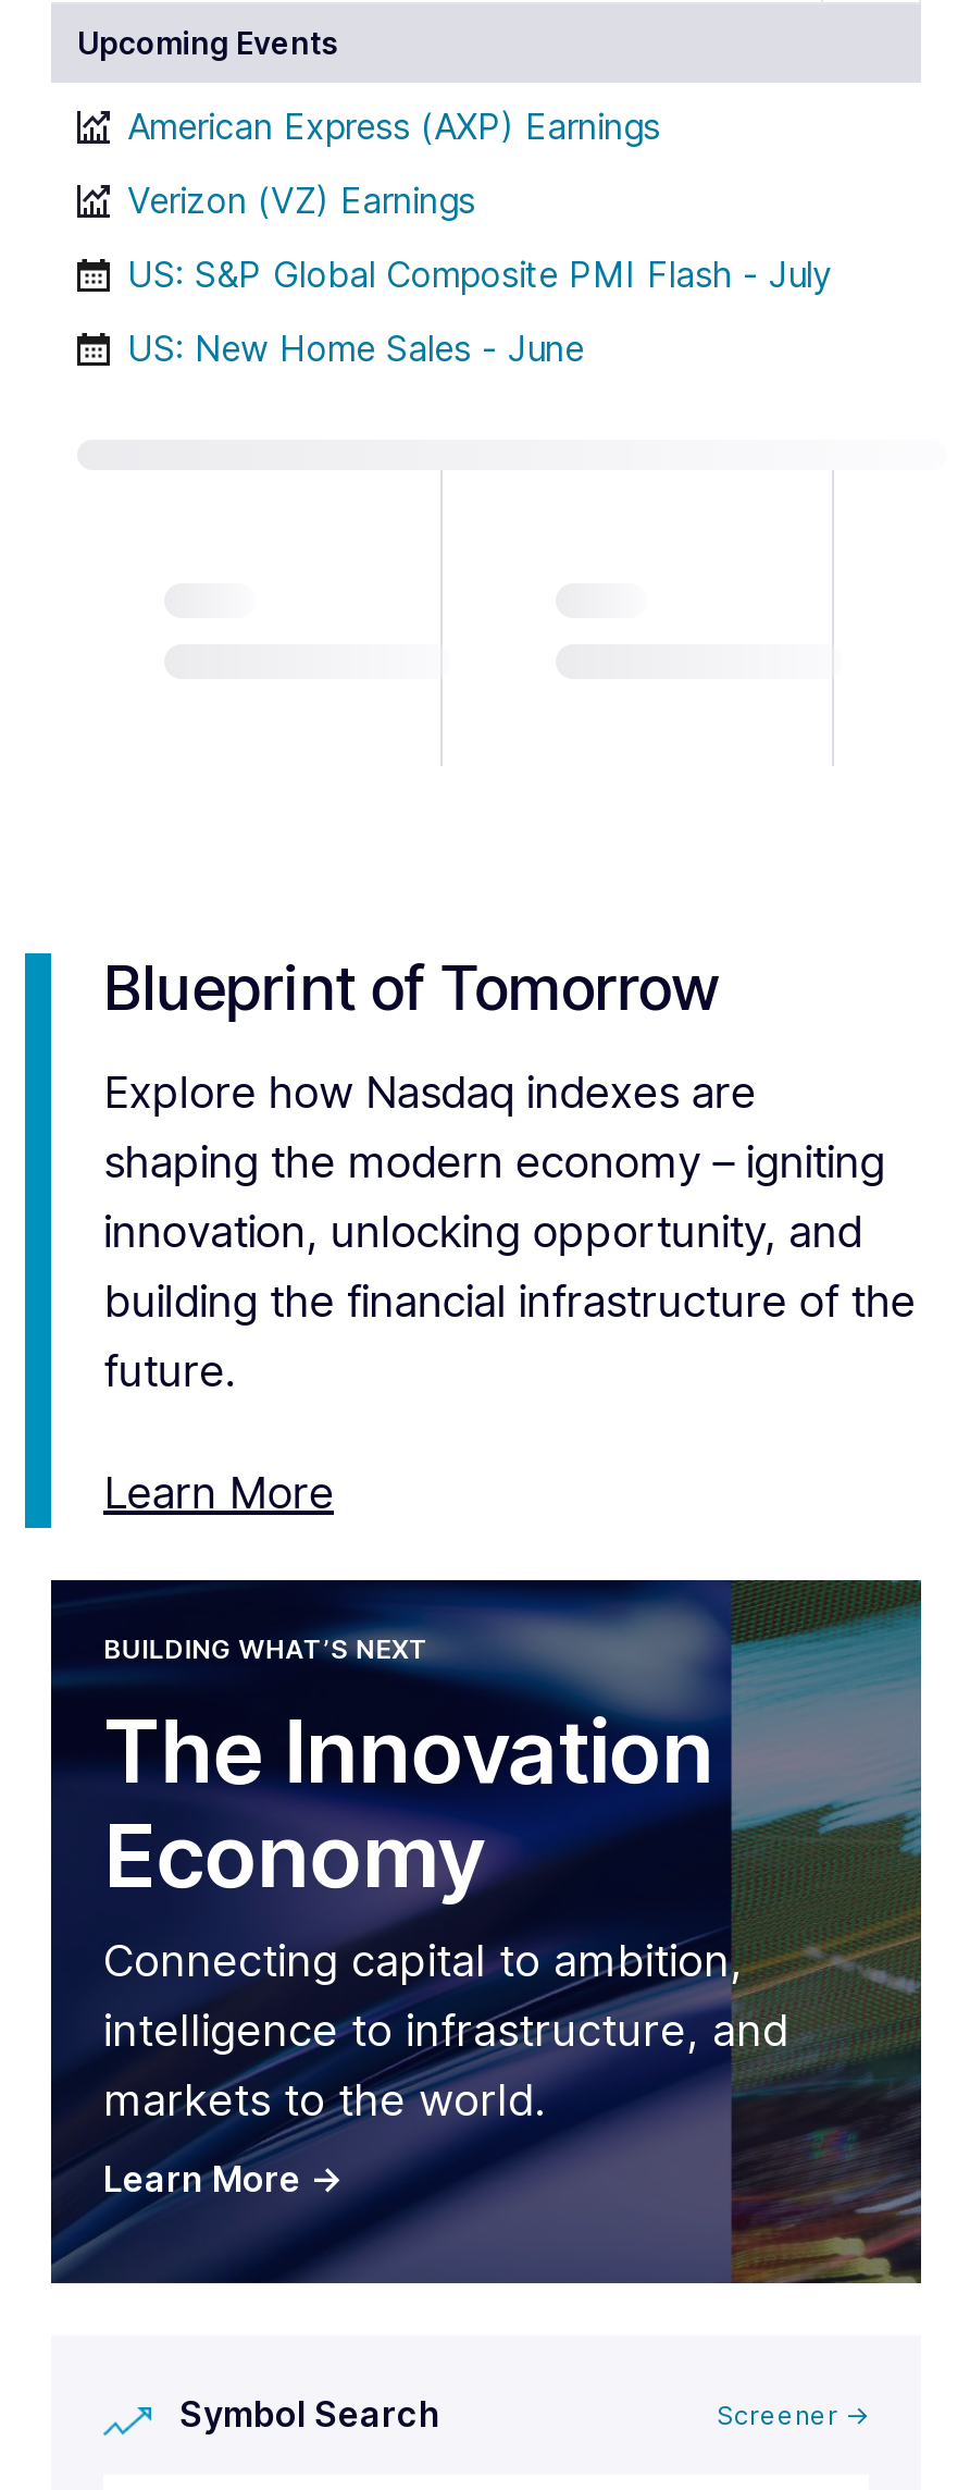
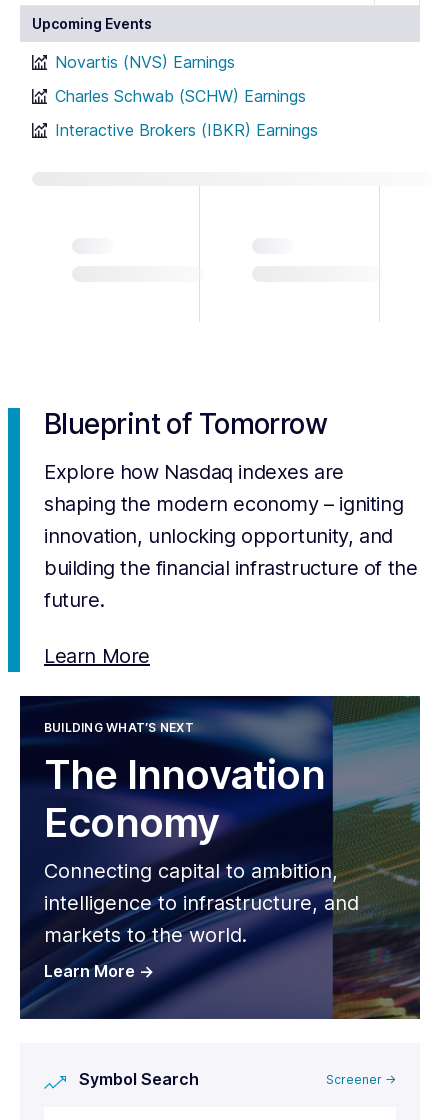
[127,104,832,370] American Express (AXP) Earnings | Verizon (VZ) Earnings | US: S&P Global Composite PMI Flash - July | US: New Home Sales - June -> [55,52,318,140] Novartis (NVS) Earnings | Charles Schwab (SCHW) Earnings | Interactive Brokers (IBKR) Earnings

